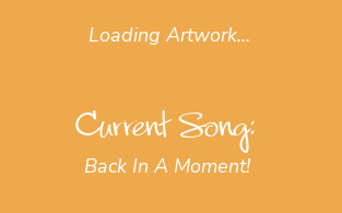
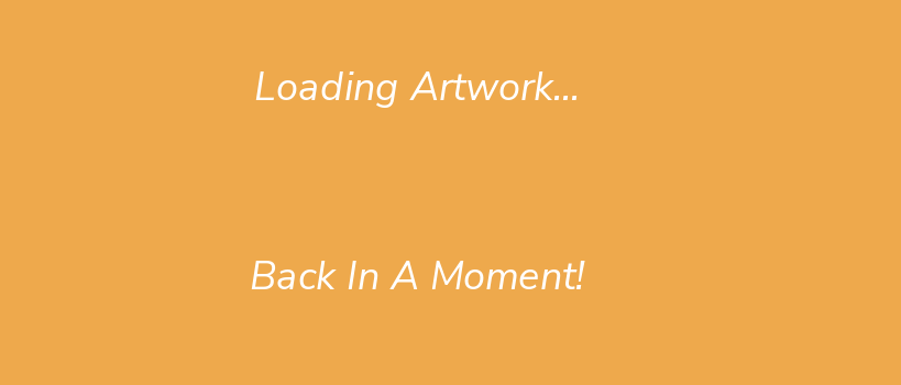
[75,103,255,155] Current Song: -> none

